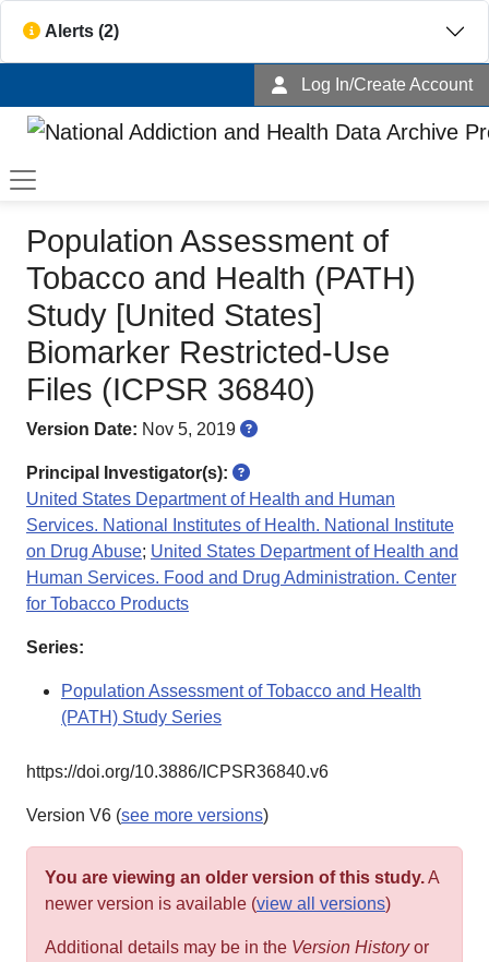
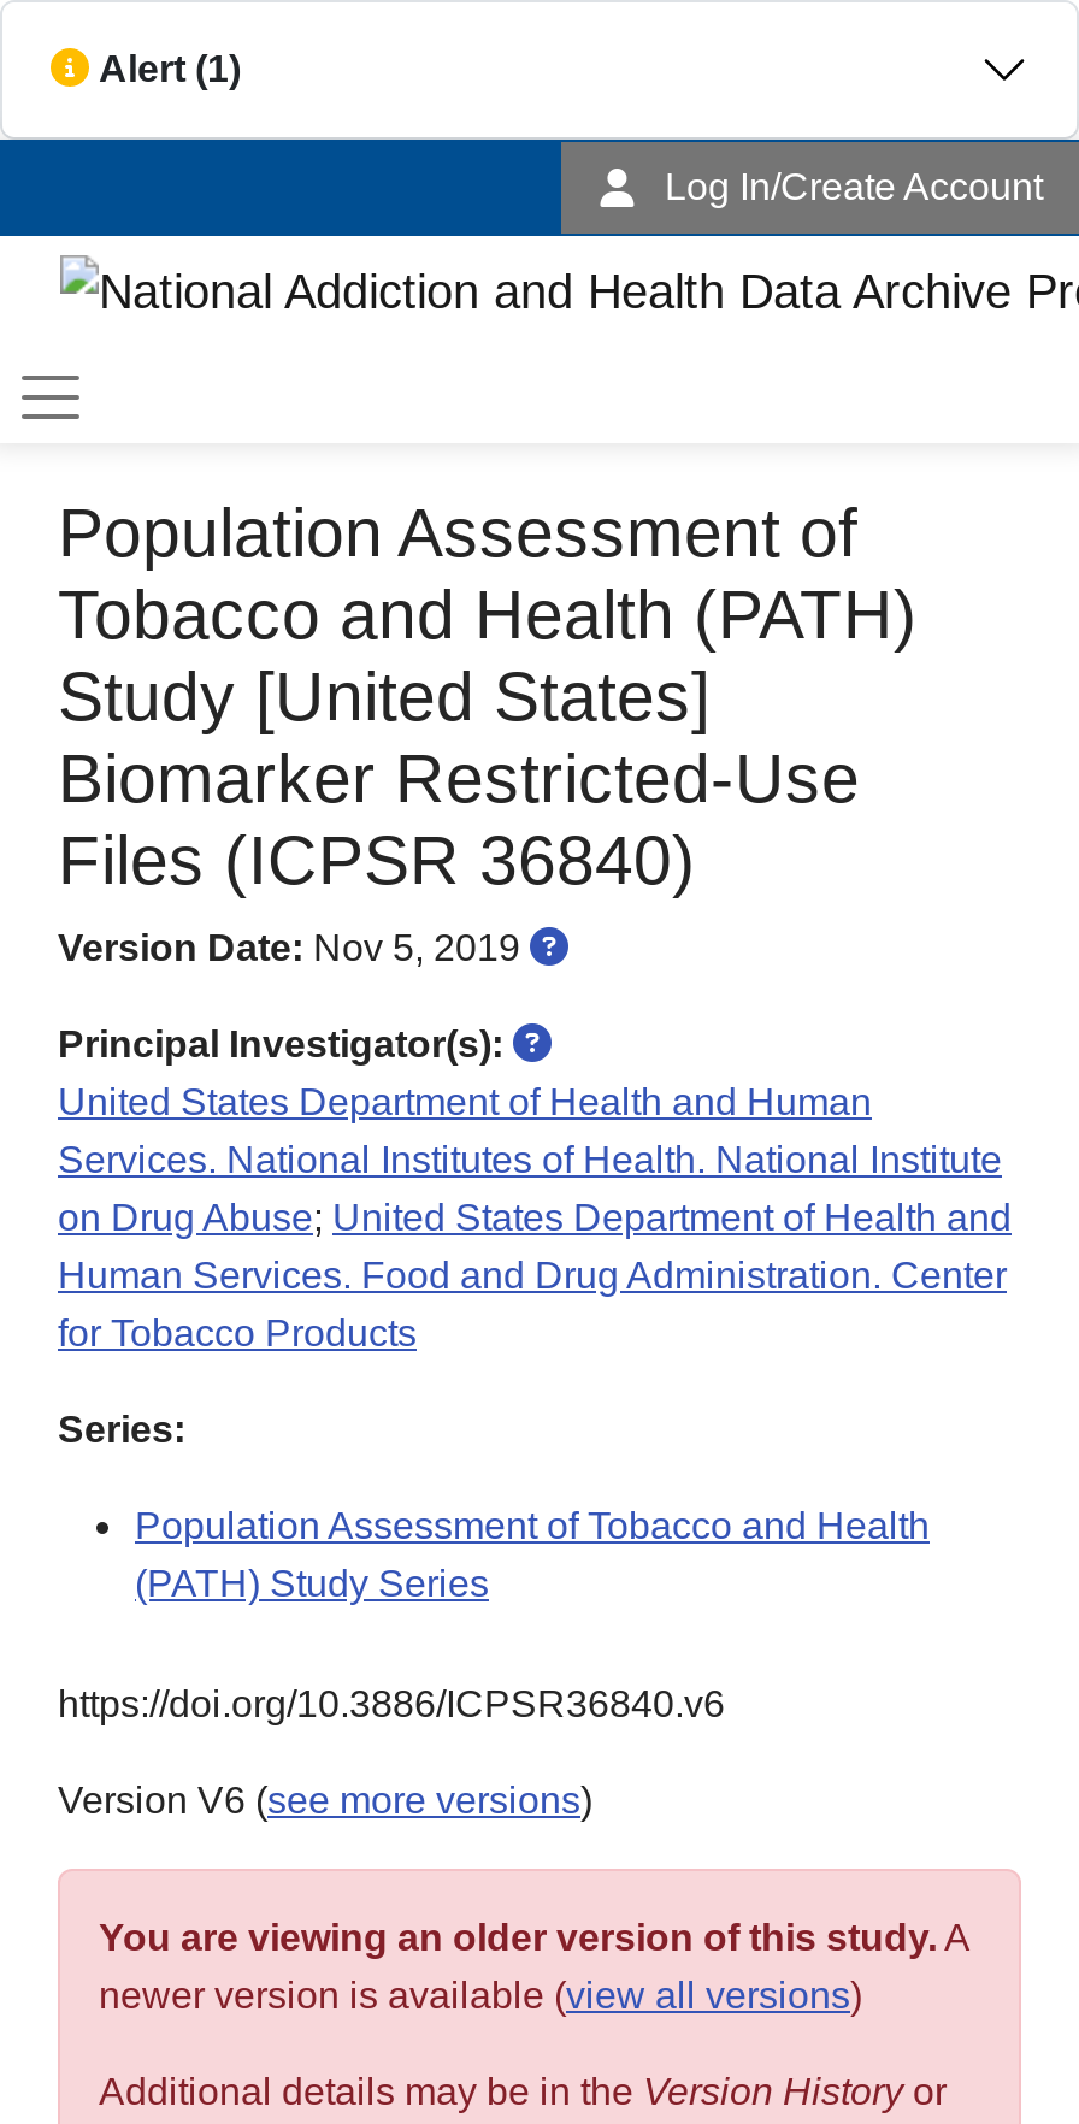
[40,22,119,40] Alerts (2) -> [89,48,241,89] Alert (1)

